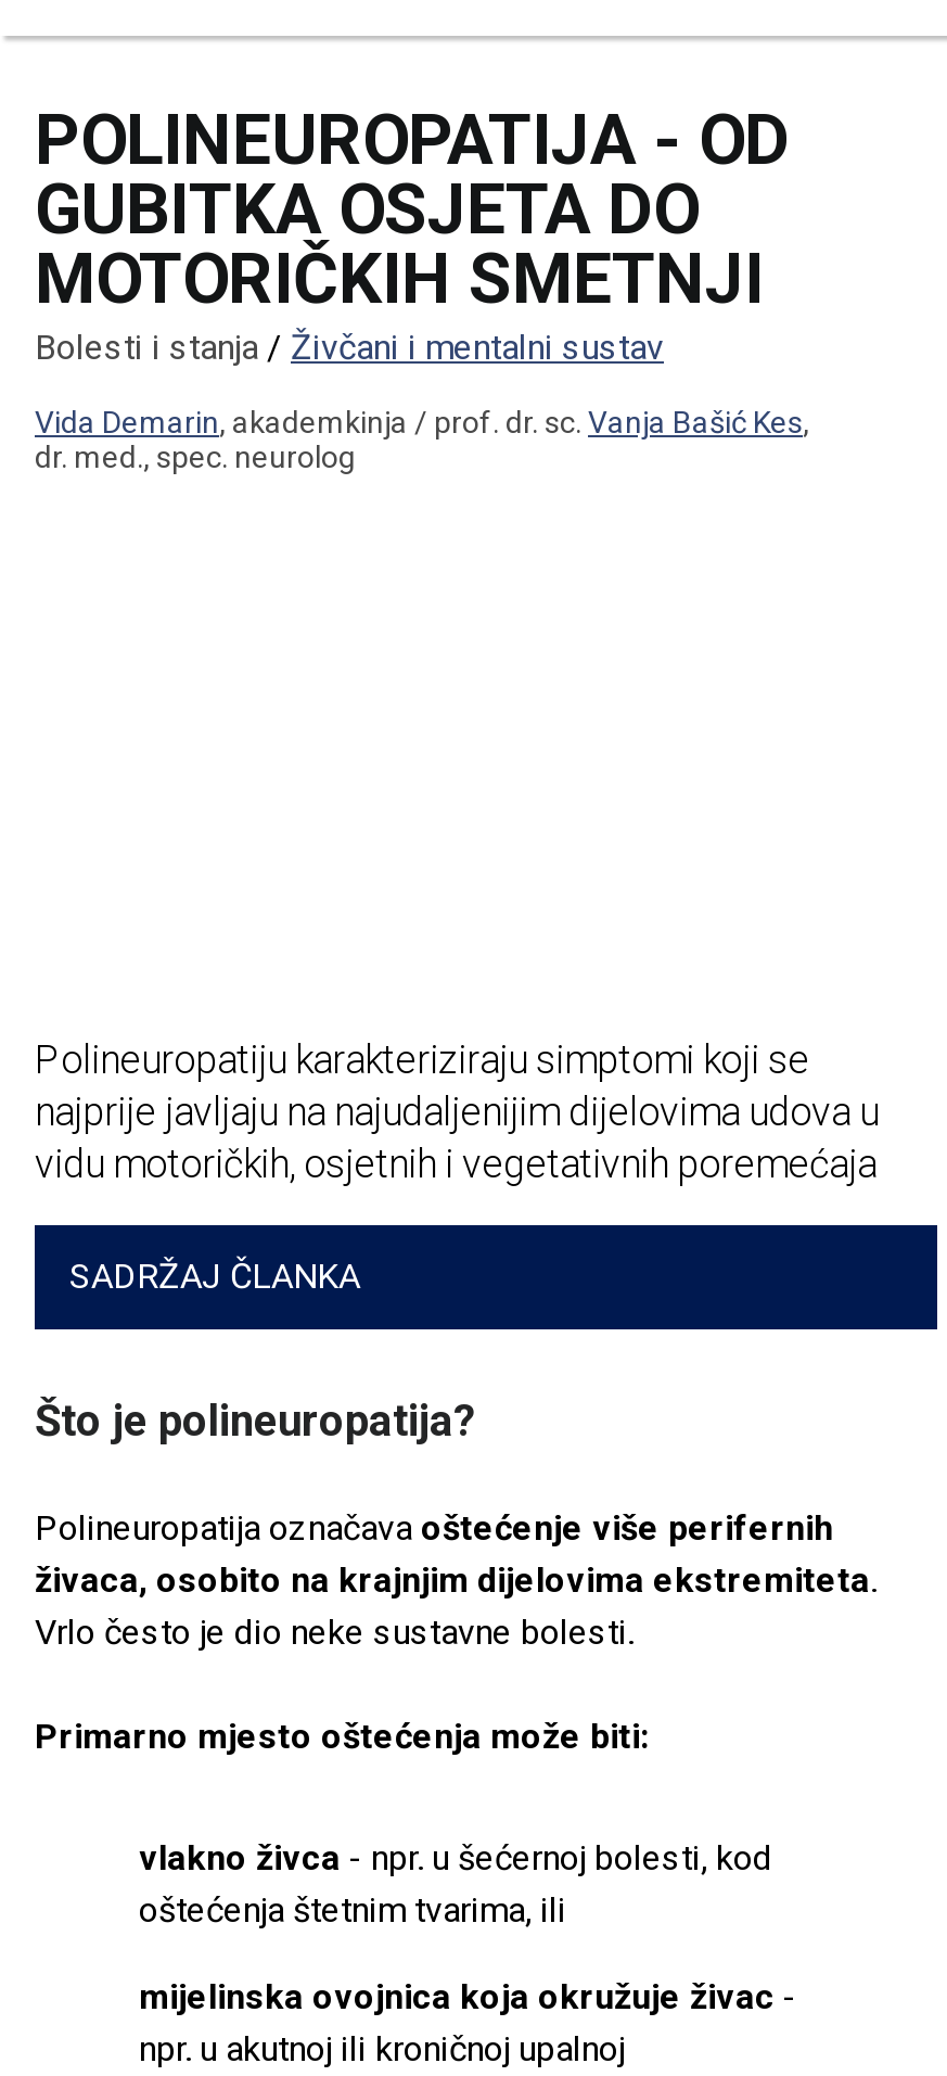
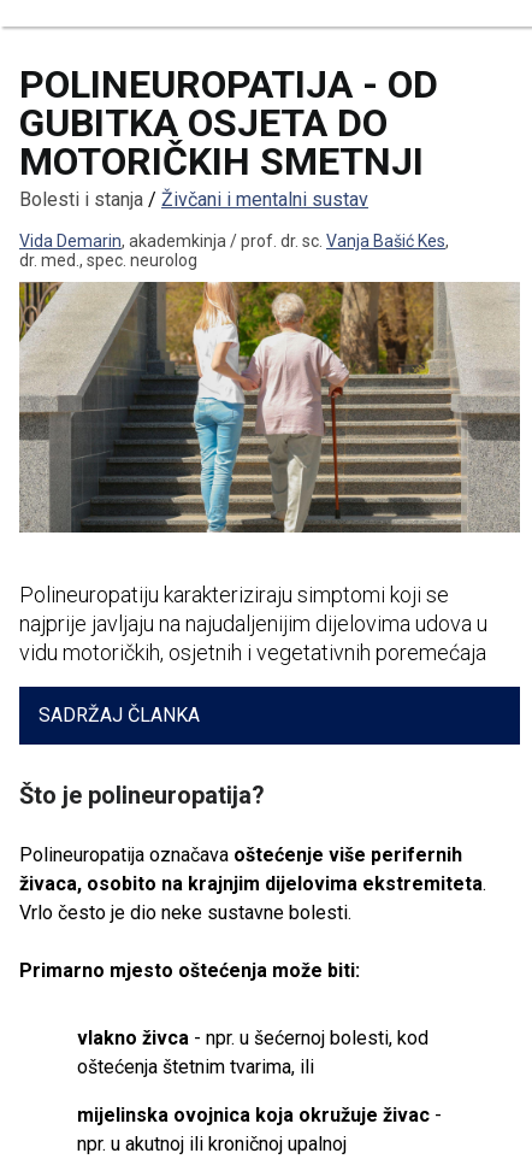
none -> [18,281,521,534] [image]

